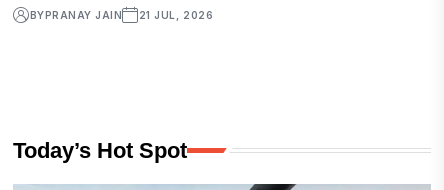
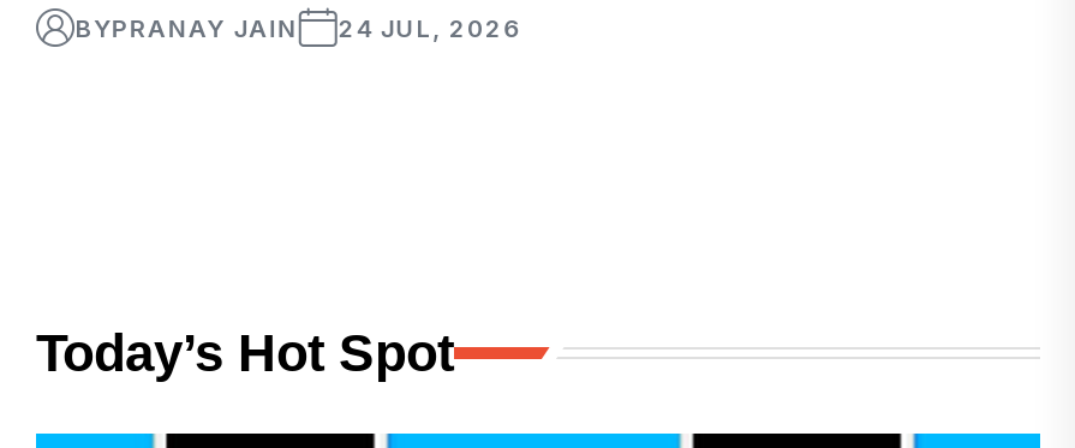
[29,9,213,21] BYPRANAY JAIN 21 JUL, 2026 -> [76,12,522,41] BYPRANAY JAIN 24 JUL, 2026

